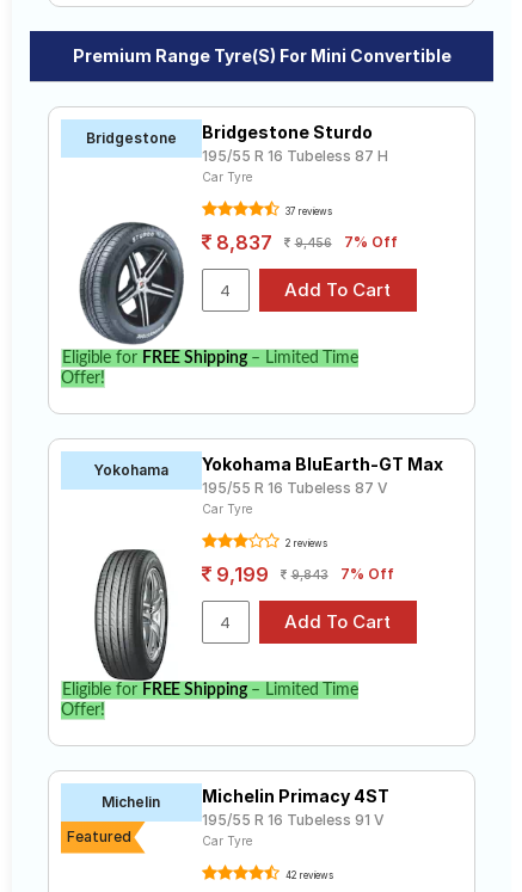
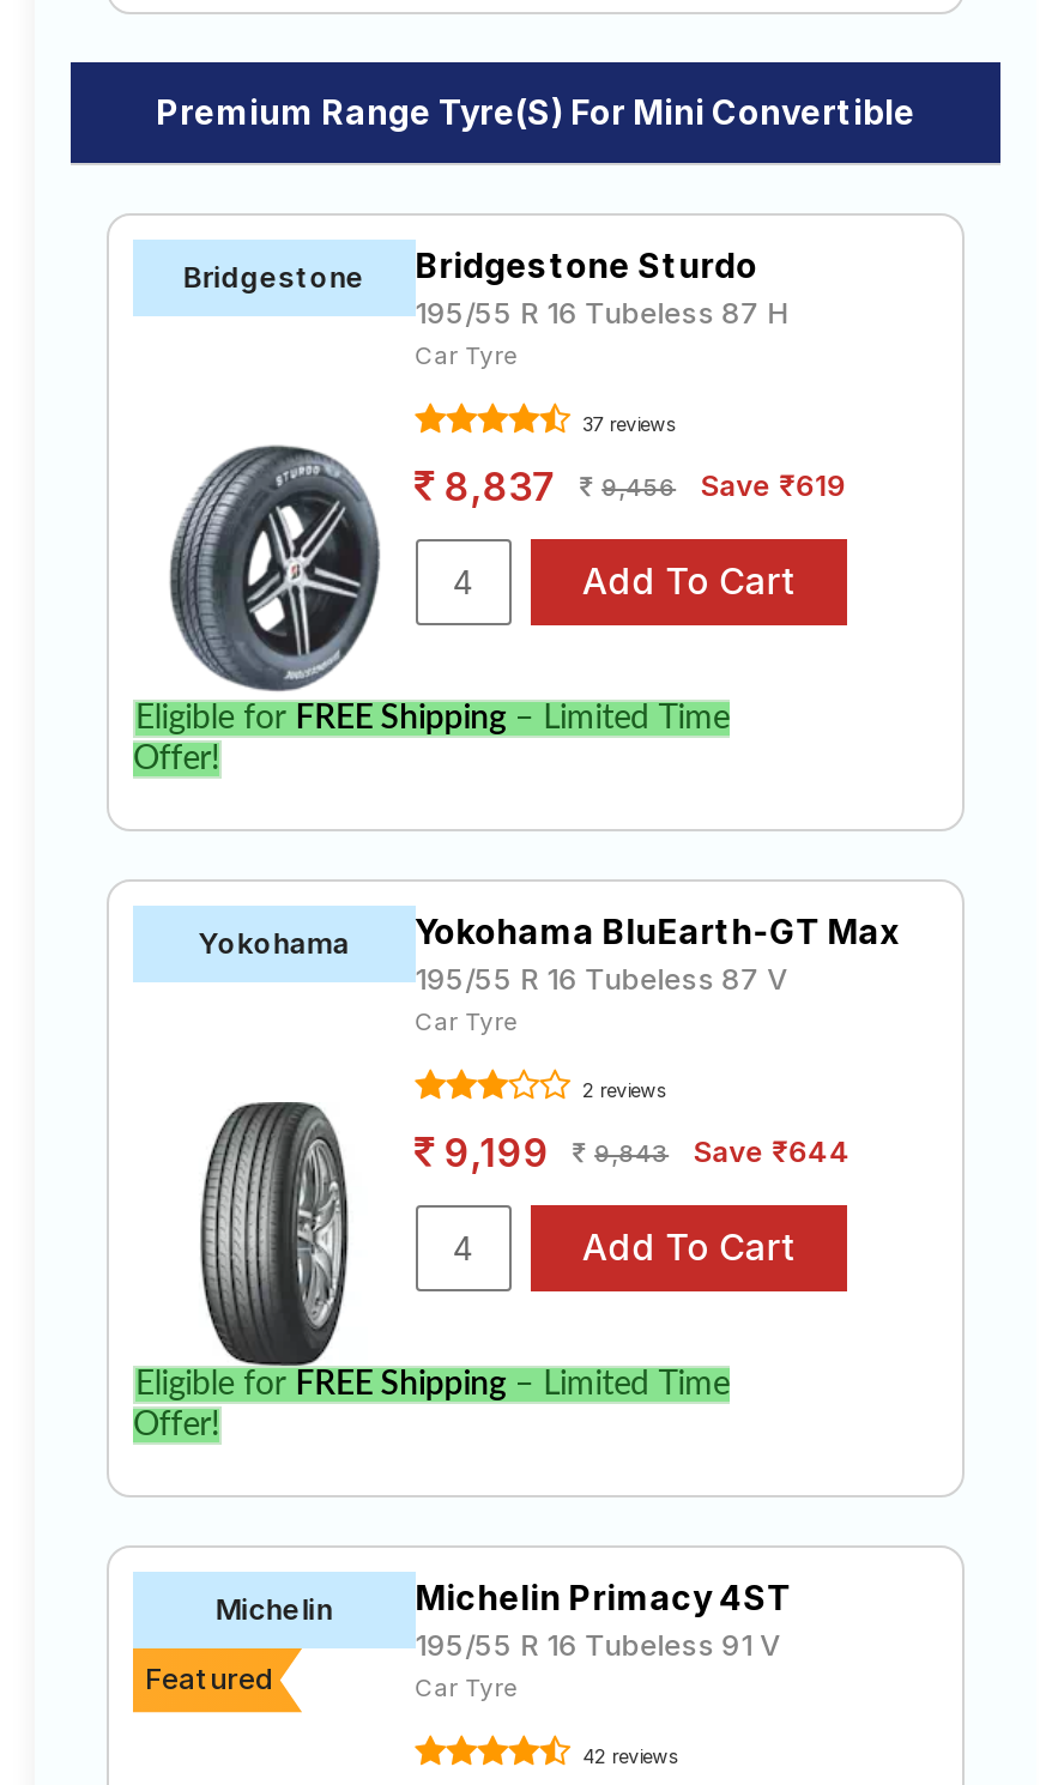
[344,233,397,251] 7% Off -> [700,467,846,503] Save ₹619
[216,562,394,586] 9,199 9,843 7% Off -> [444,1129,851,1176] 9,199 9,843 Save ₹644

